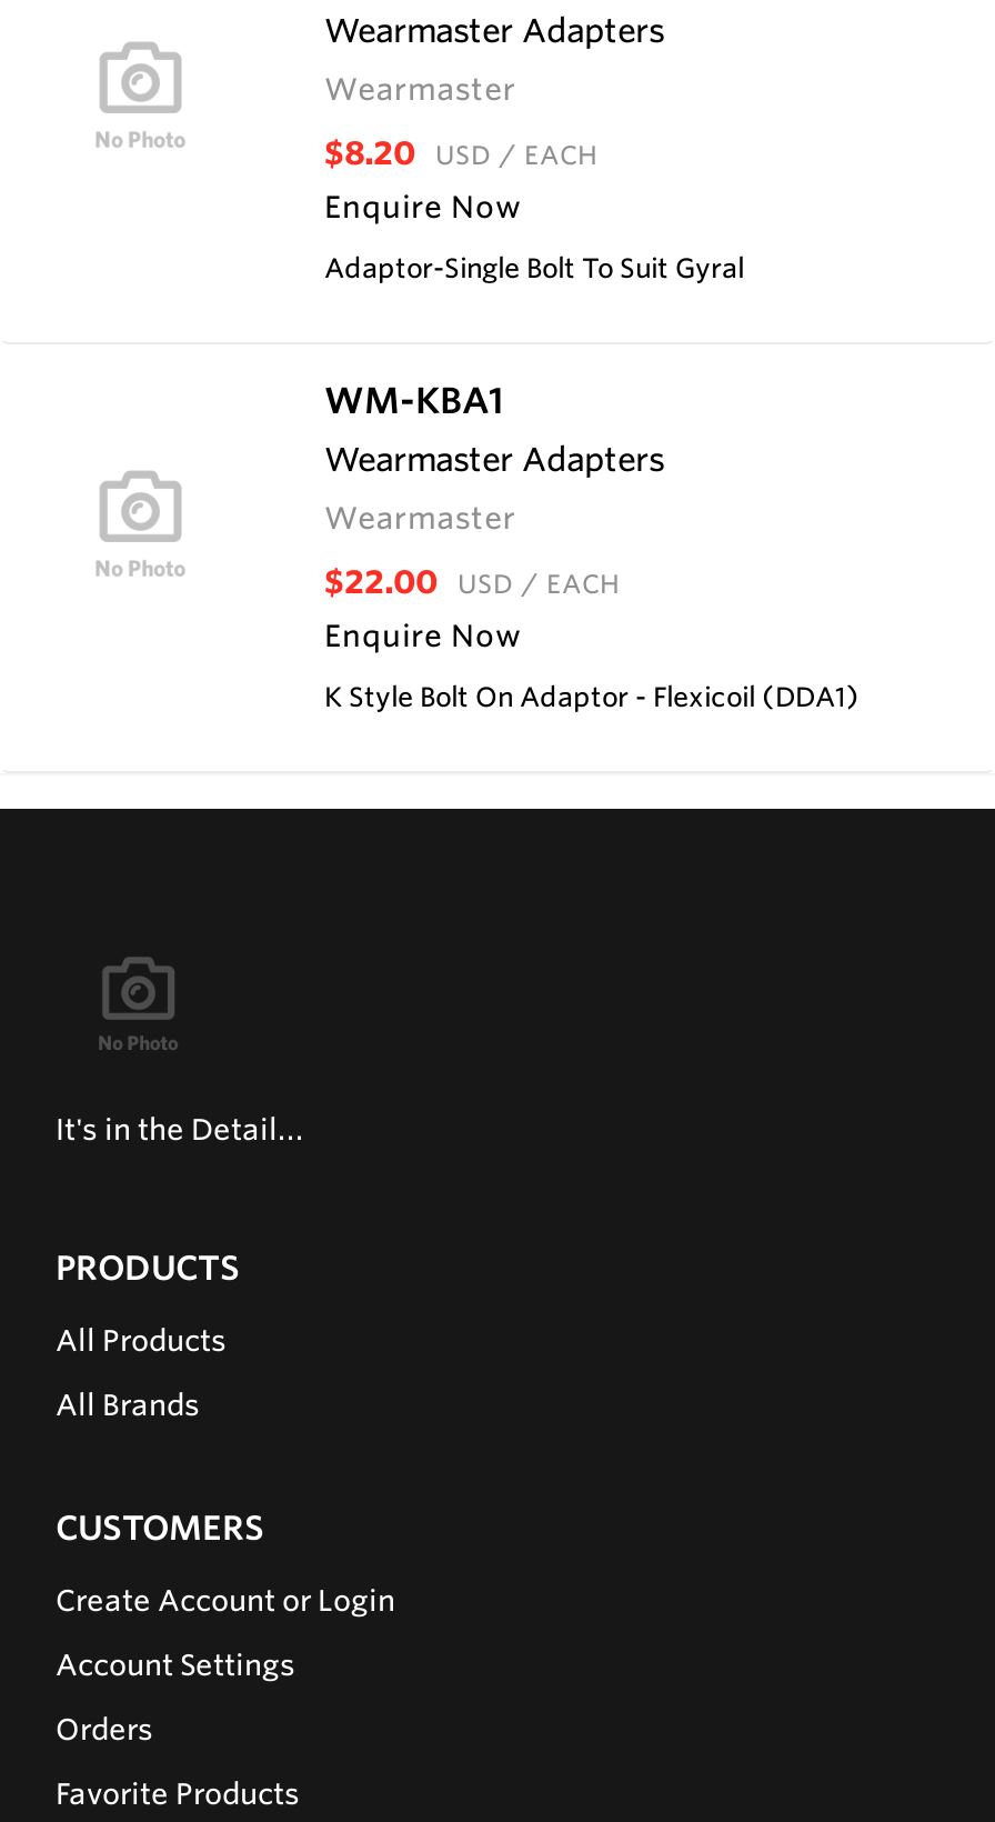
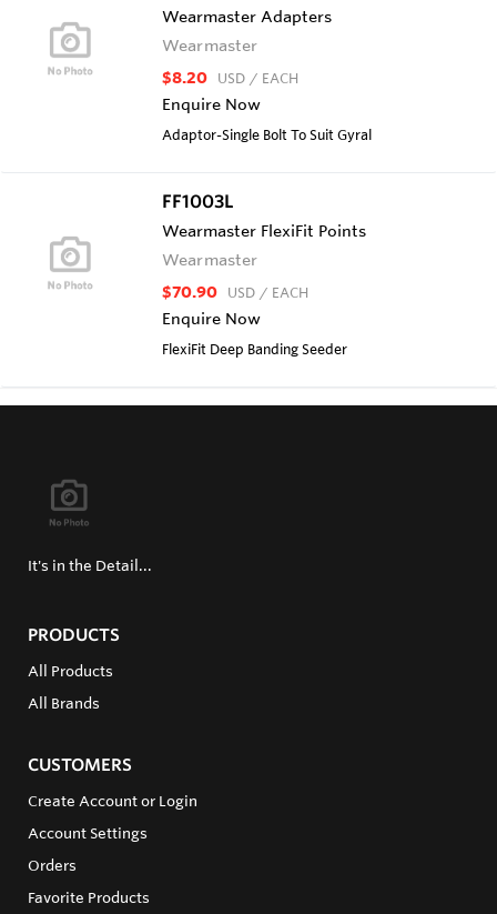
[324,378,664,480] WM-KBA1 | Wearmaster Adapters -> [162,190,366,241] FF1003L | Wearmaster FlexiFit Points
[324,562,620,600] $22.00 USD / EACH -> [162,282,308,301] $70.90 USD / EACH
[324,677,860,713] K Style Bolt On Adaptor - Flexicoil (DDA1) -> [162,340,347,357] FlexiFit Deep Banding Seeder

